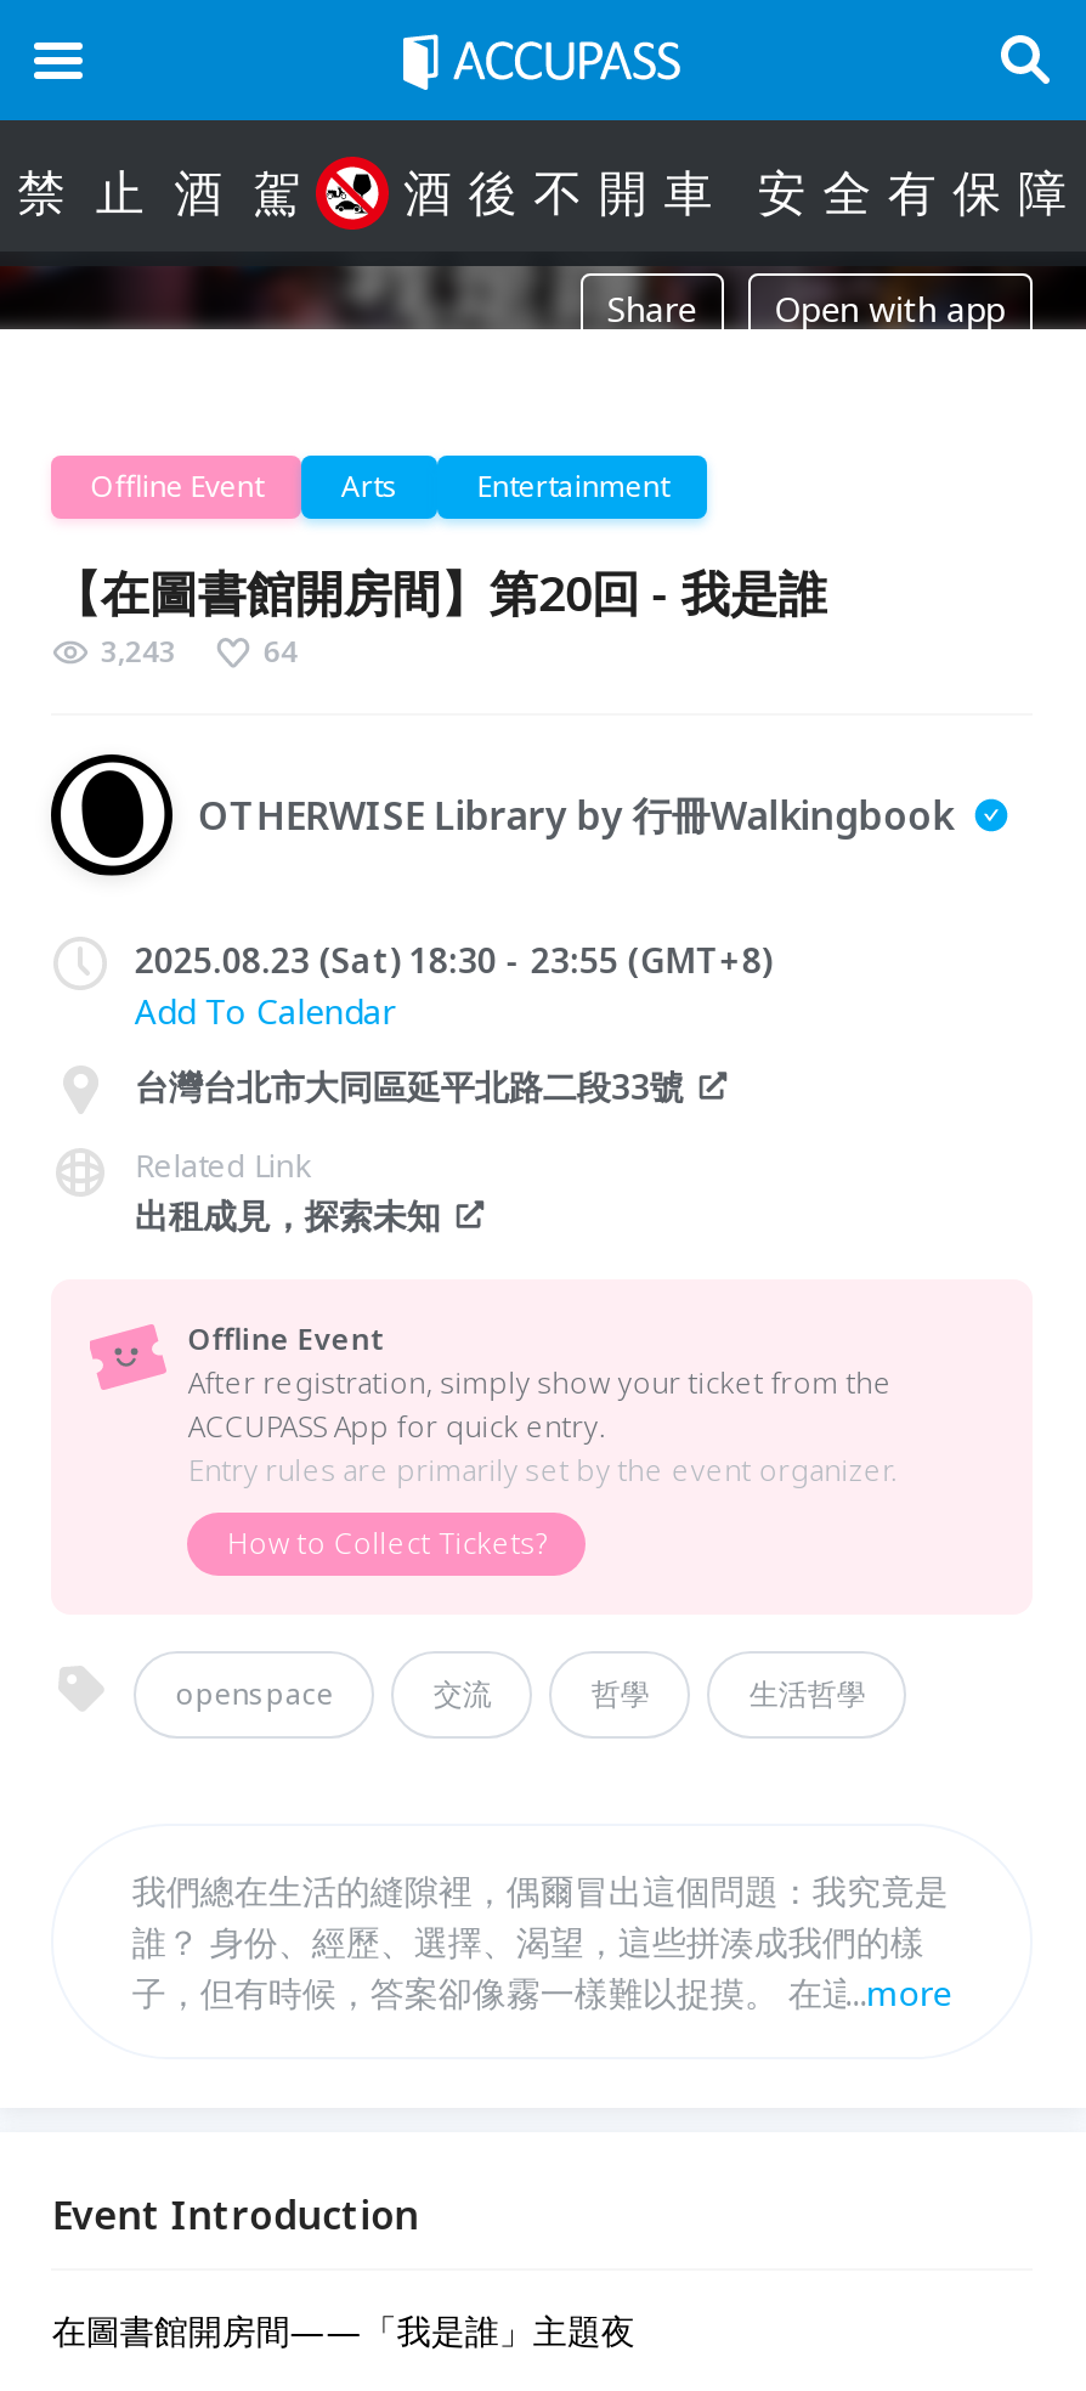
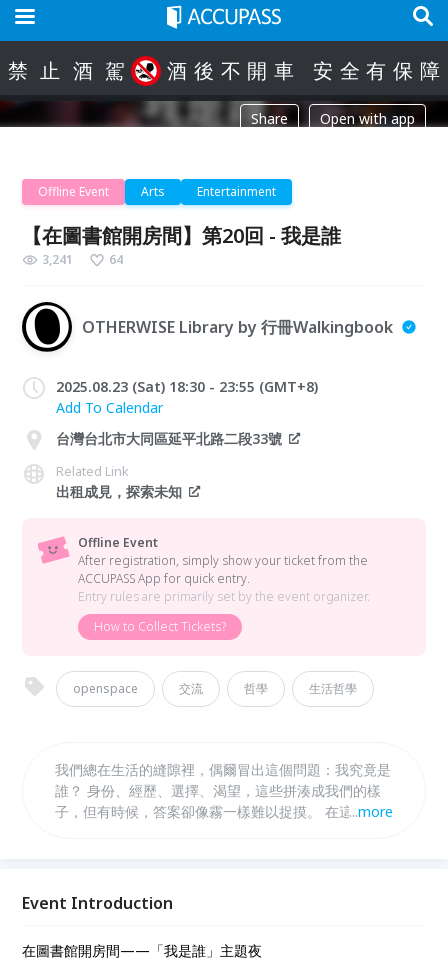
[101,630,176,672] 3,243 -> [42,251,73,268] 3,241

